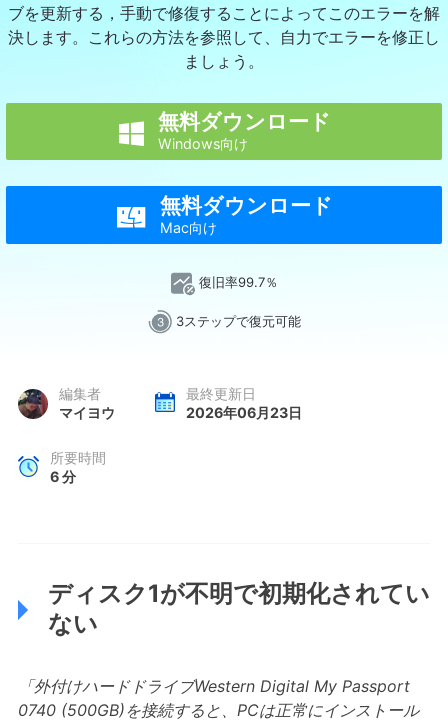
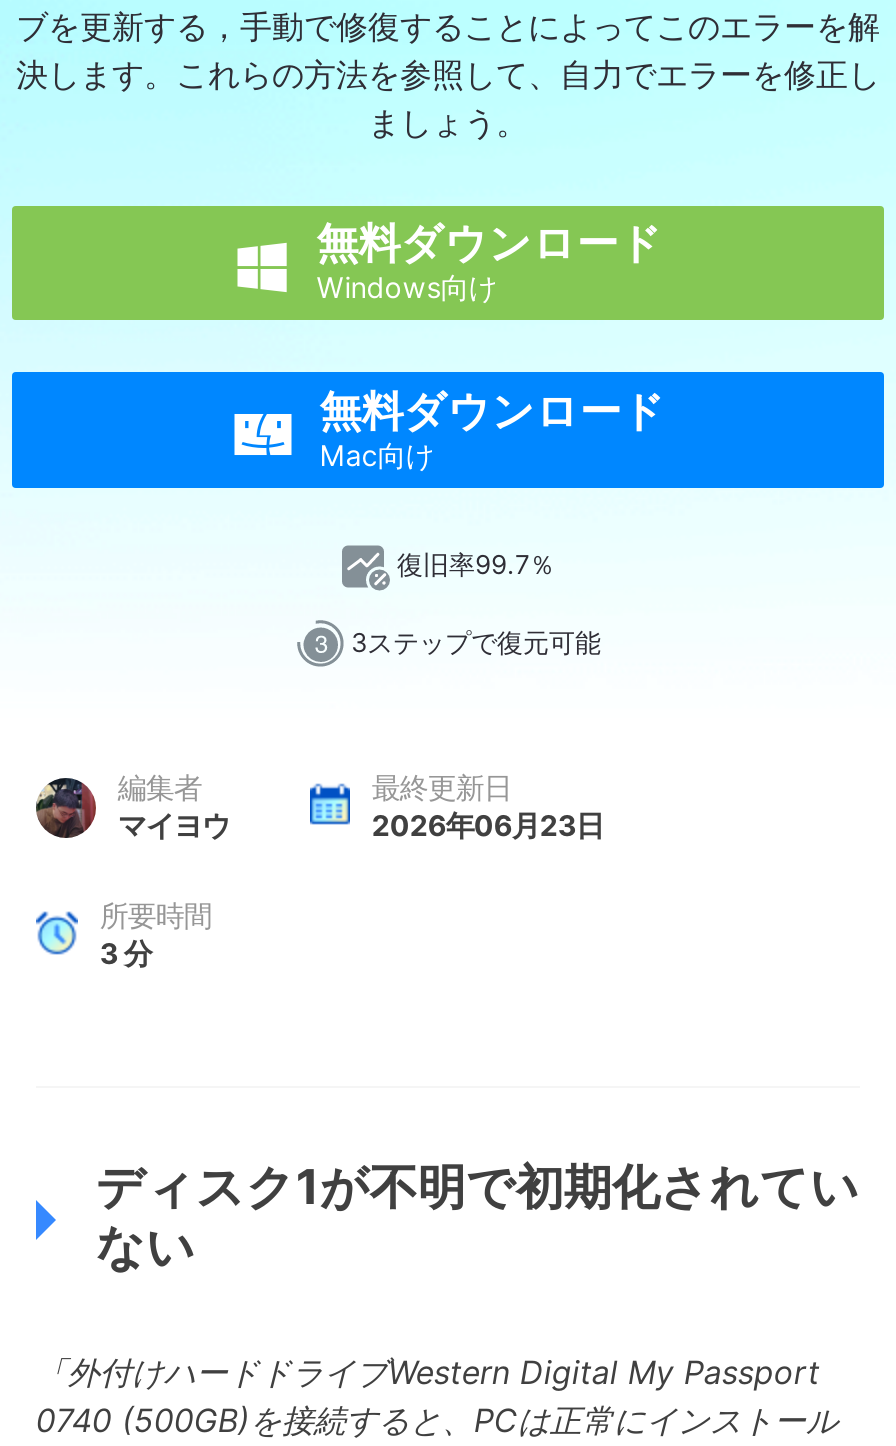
[50,468,76,485] 6分 -> [100,937,152,971] 3分

